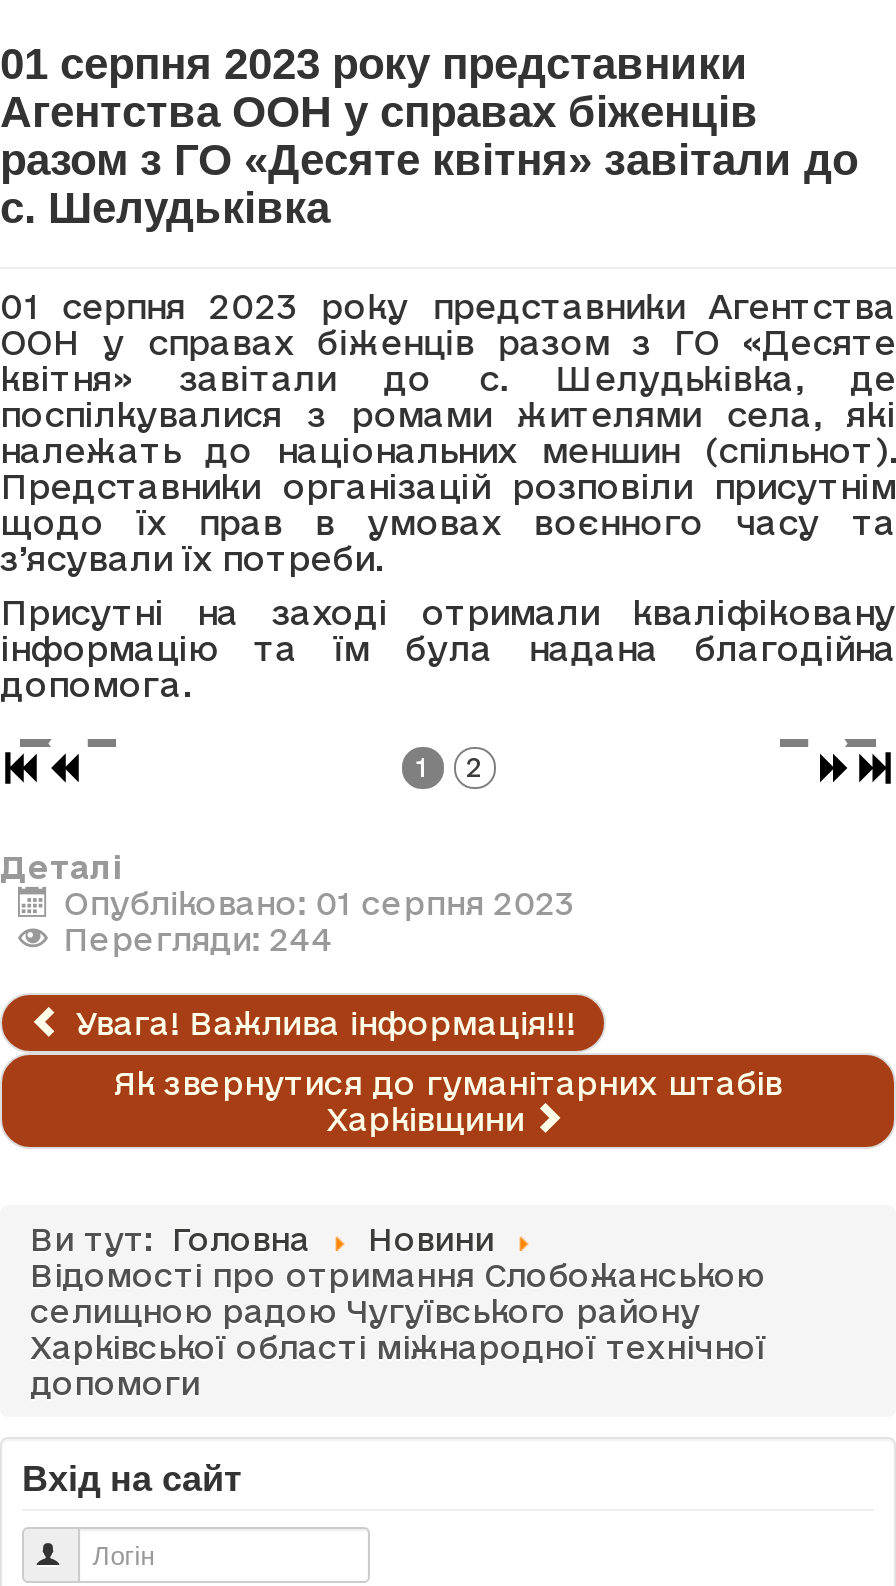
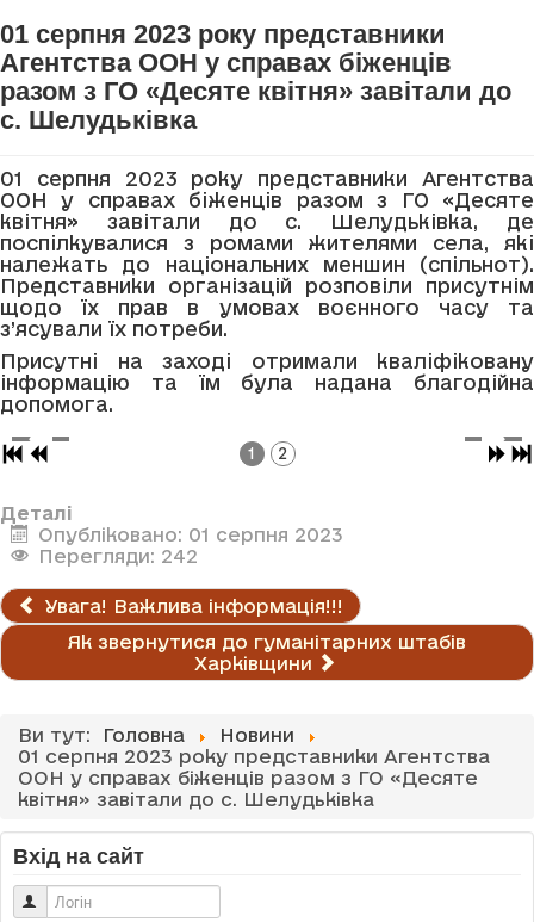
[64,921,334,957] Перегляди: 244 -> [38,545,198,567] Перегляди: 242
[30,1257,766,1401] Відомості про отримання Слобожанською | селищною радою Чугуївського району | Харківської області міжнародної технічної | допомоги -> [18,746,490,810] 01 серпня 2023 року представники Агентства | ООН у справах біженців разом з ГО «Десяте | квітня» завітали до с. Шелудьківка

